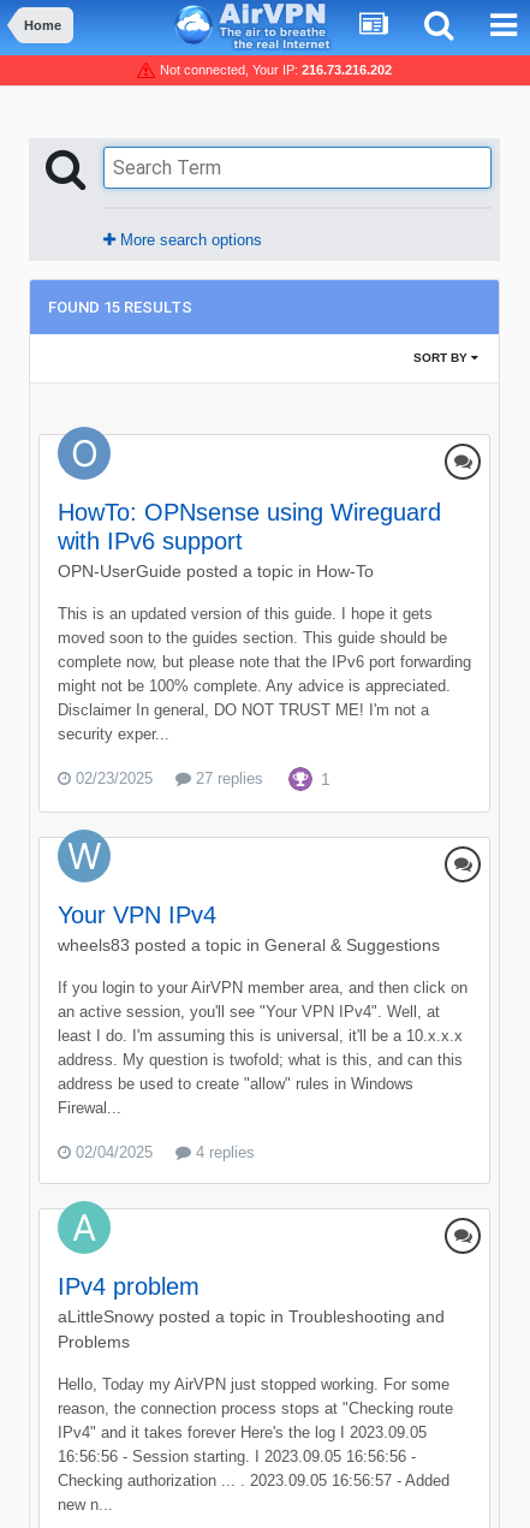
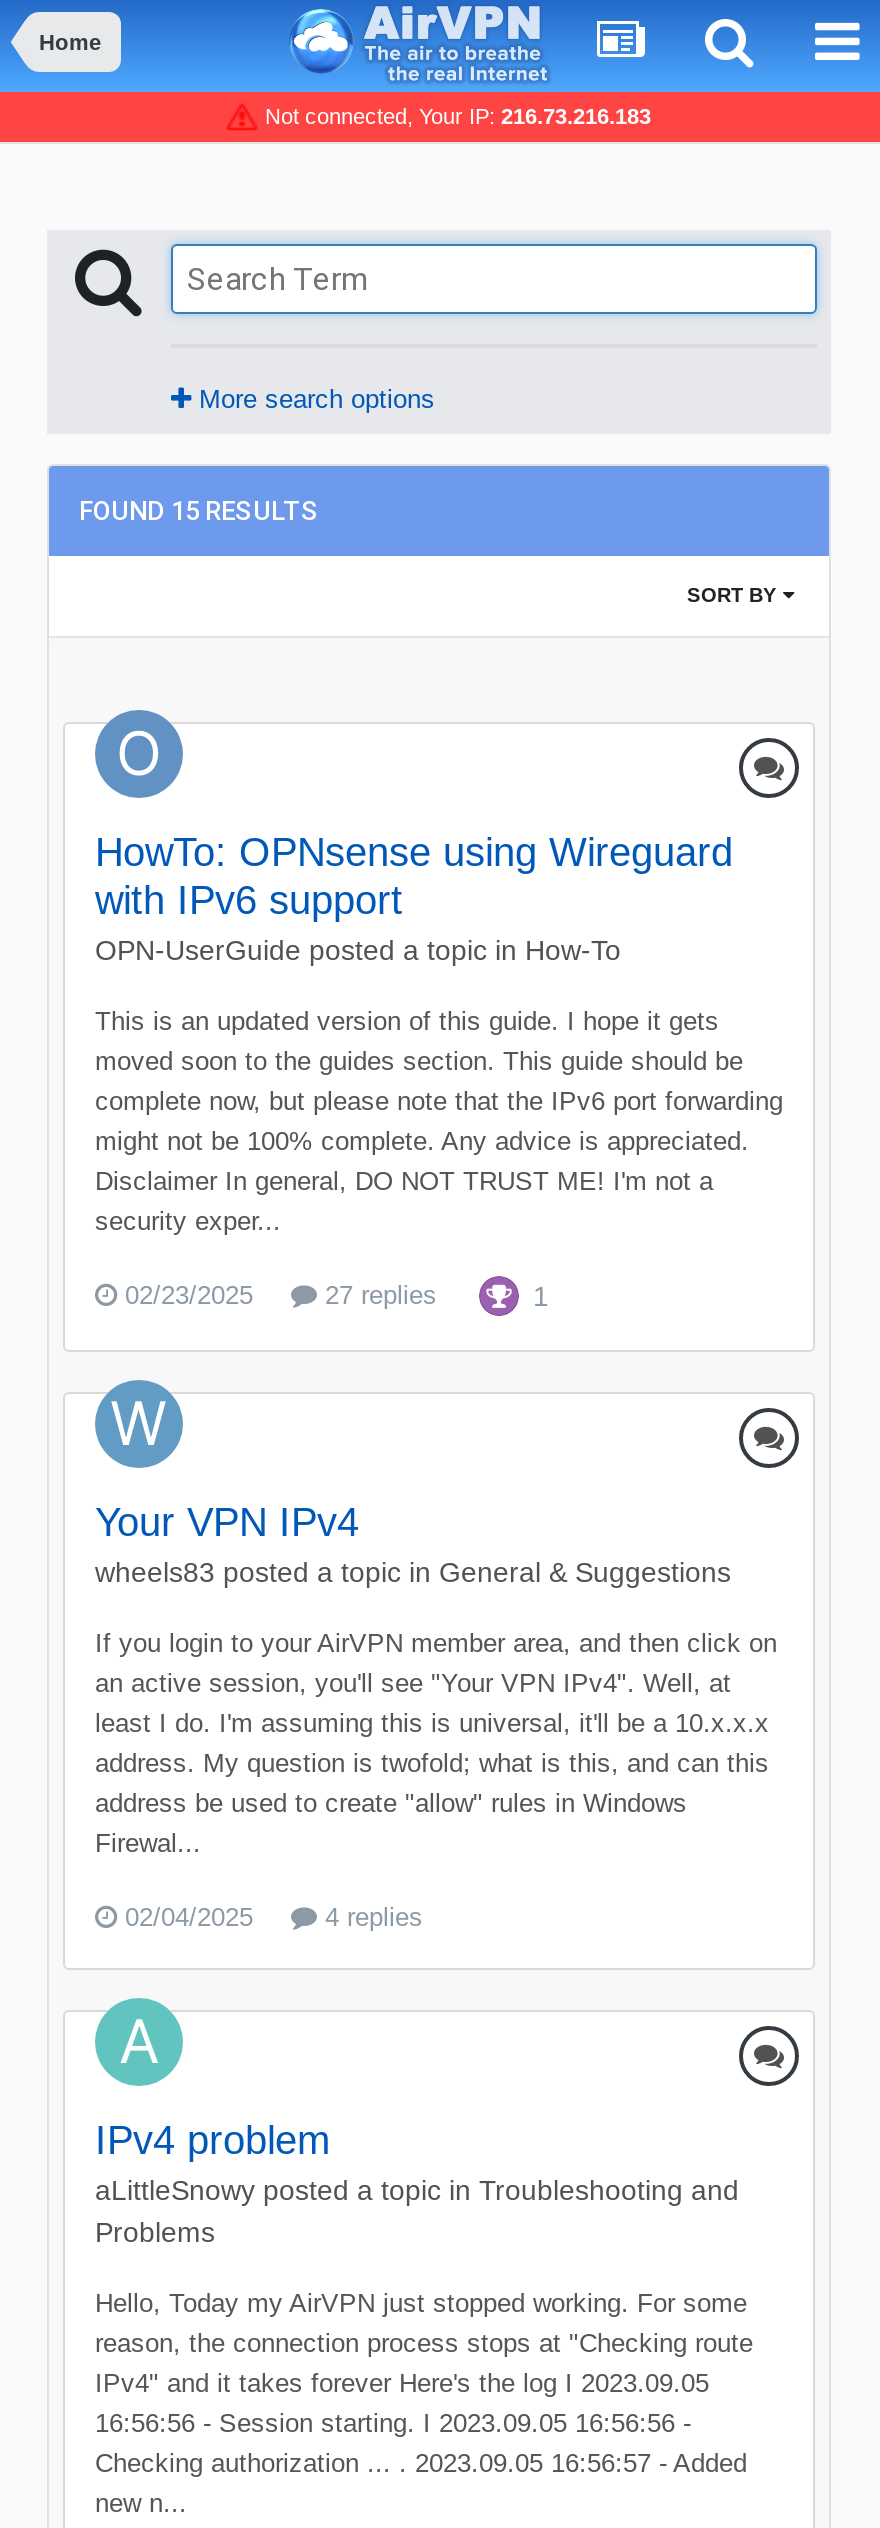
[156,63,392,77] Not connected, Your IP: 216.73.216.202 -> [259,104,651,128] Not connected, Your IP: 216.73.216.183

